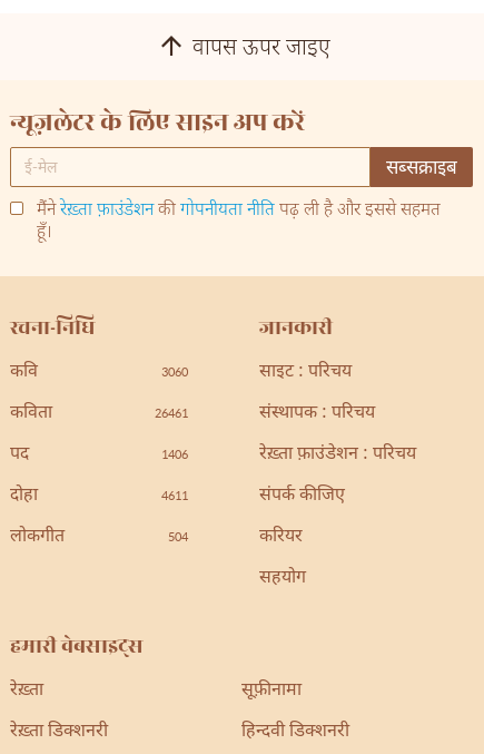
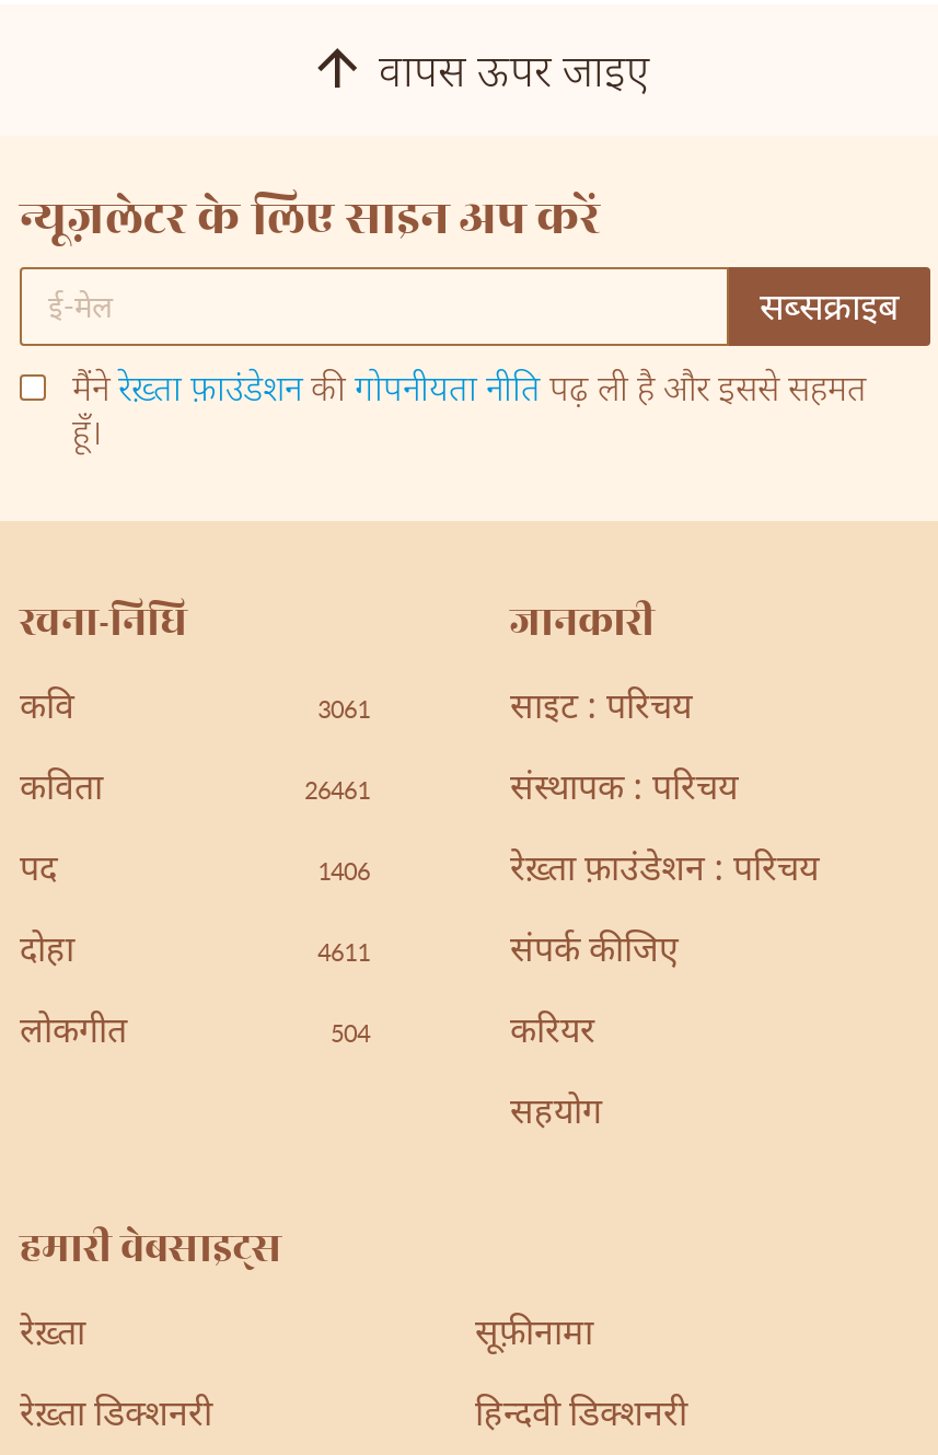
[161,365,188,378] 3060 -> [317,695,370,721] 3061

